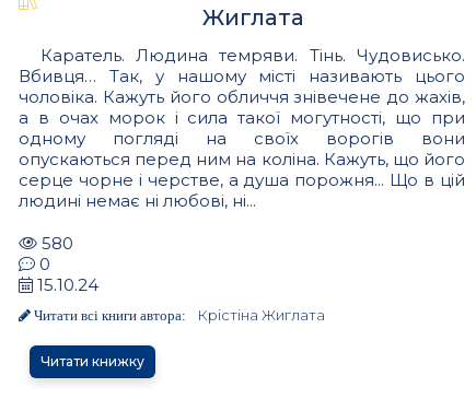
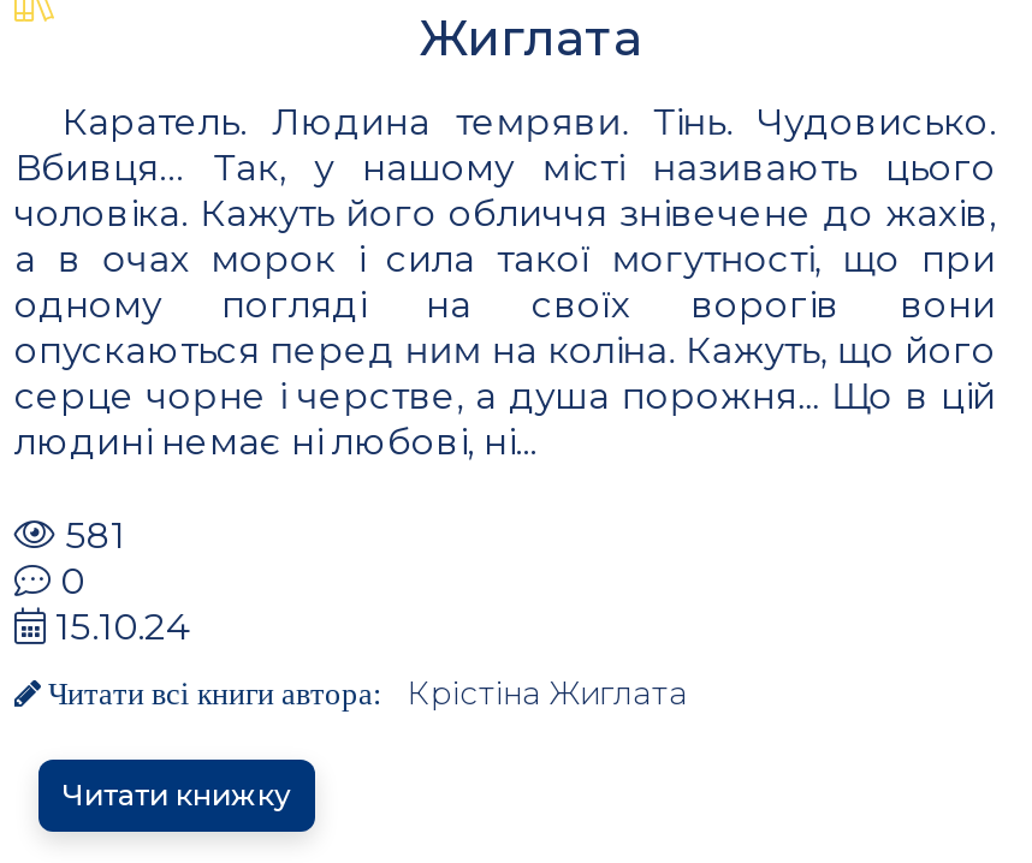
[37,233,73,254] 580 -> [55,513,125,559] 581

